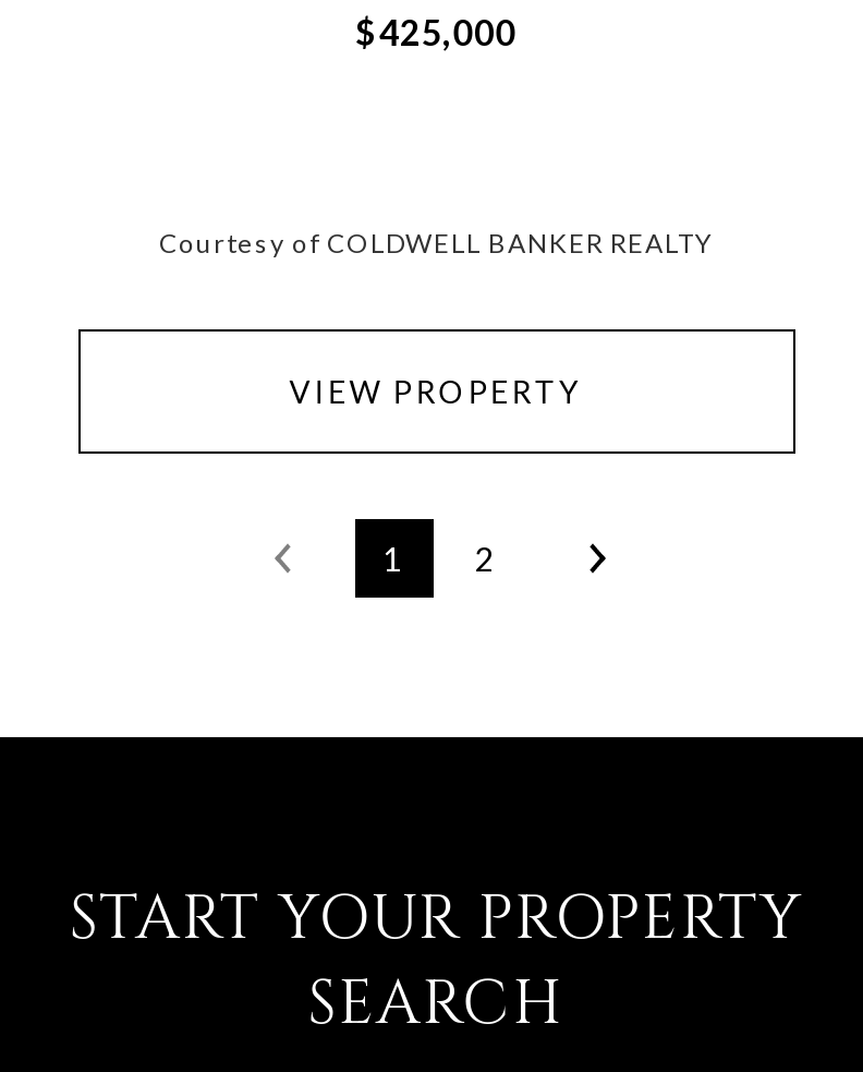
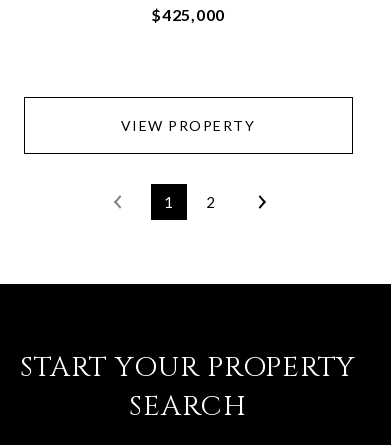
[159,228,713,260] Courtesy of COLDWELL BANKER REALTY -> none

